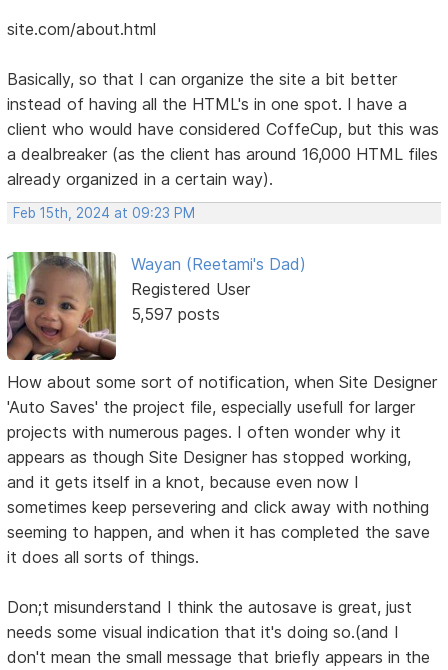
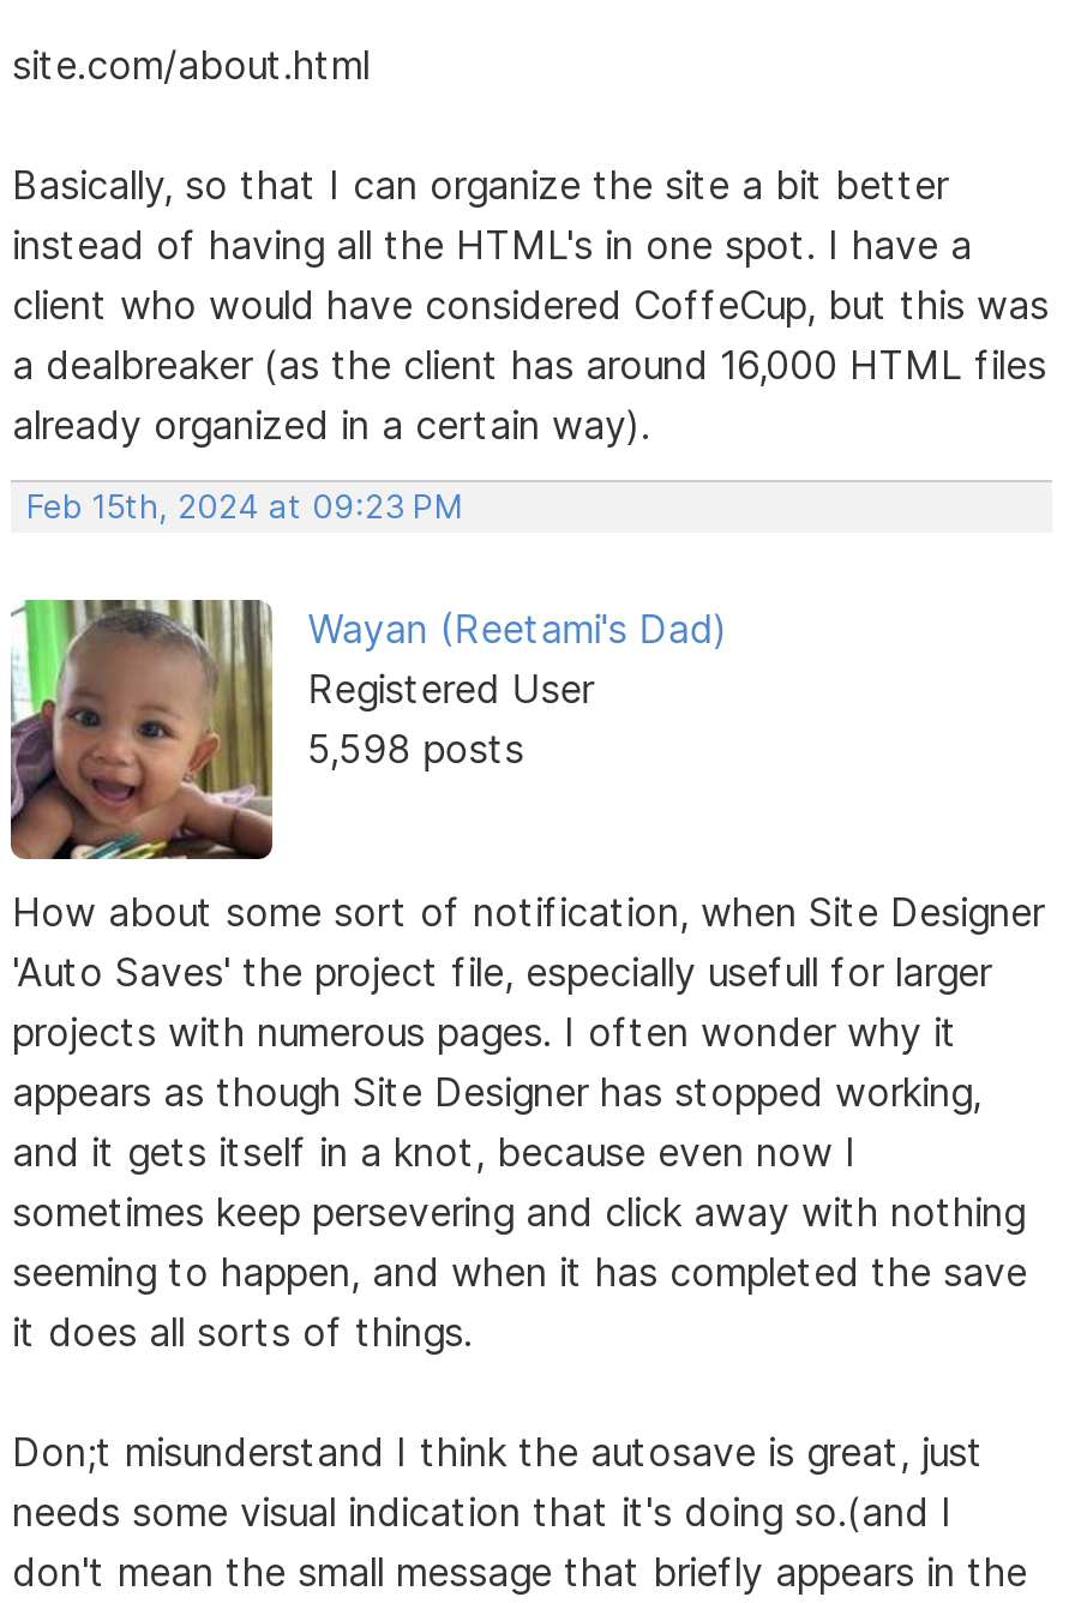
[131,304,220,324] 5,597 posts -> [308,724,524,772] 5,598 posts

